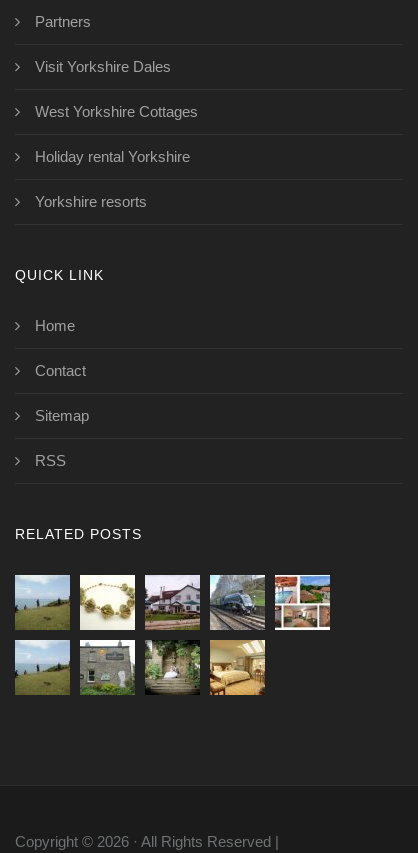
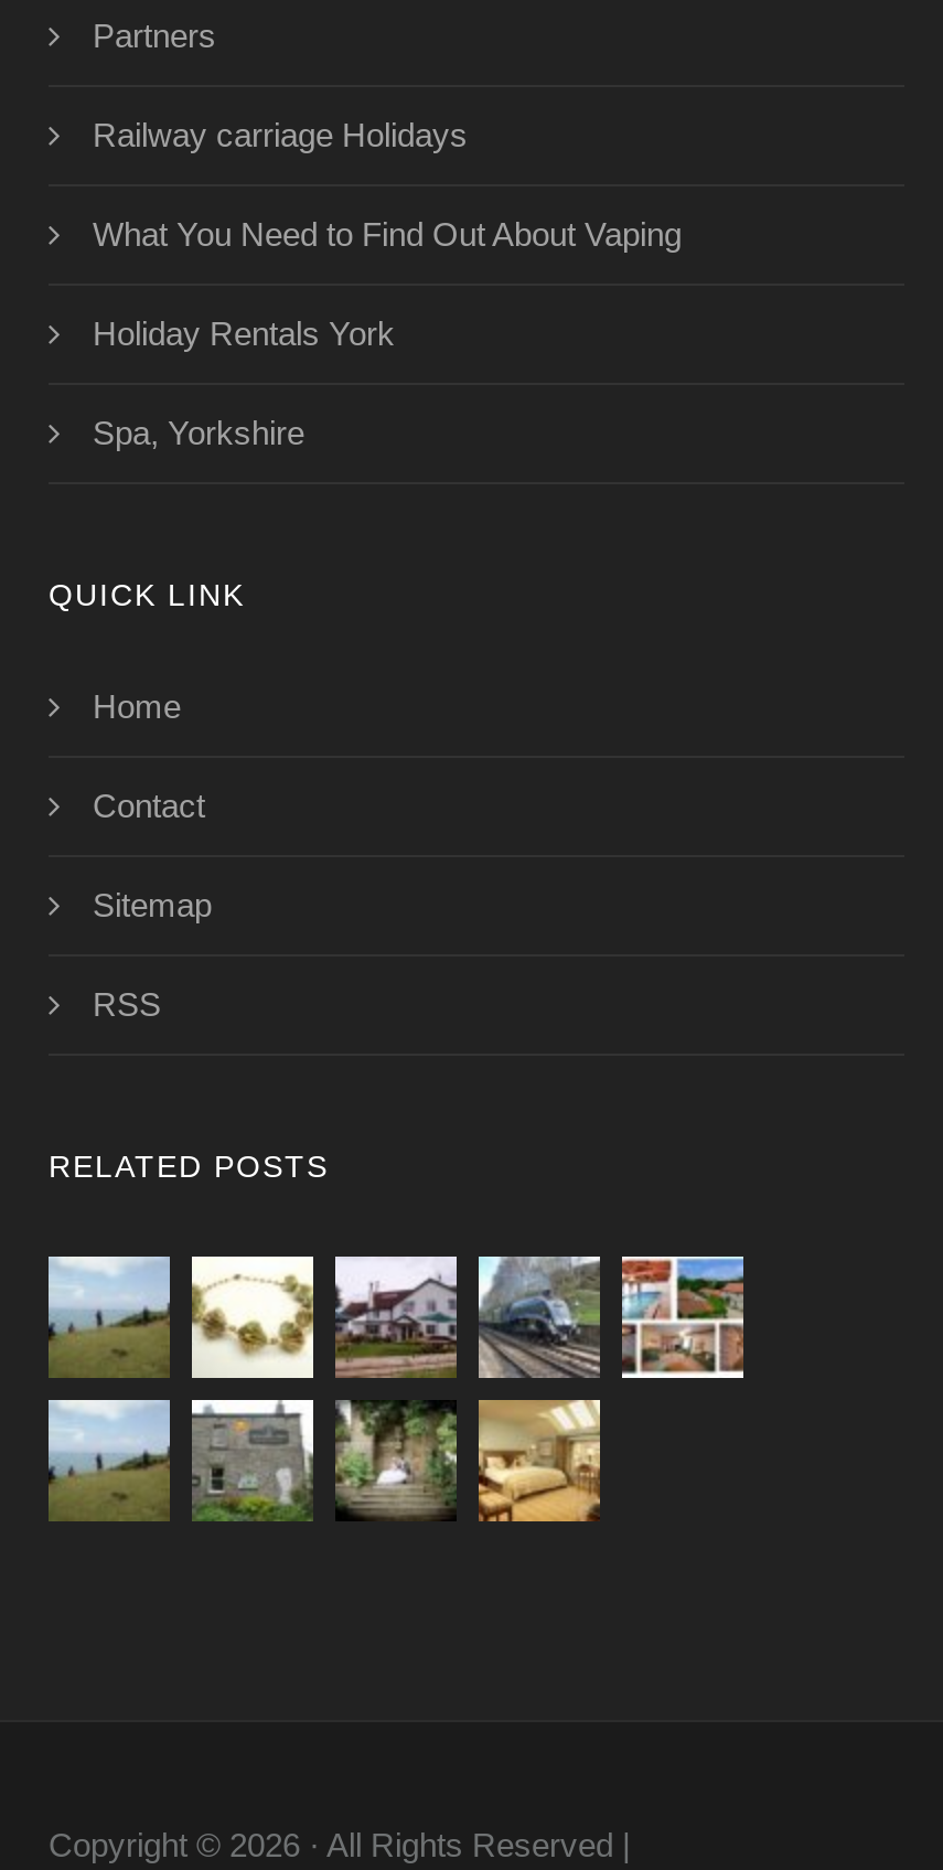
[35,58,171,75] Visit Yorkshire Dales -> [93,116,468,154] Railway carriage Holidays
[35,103,198,120] West Yorkshire Cottages -> [93,216,682,253] What You Need to Find Out About Vaping
[35,148,190,165] Holiday rental Yorkshire -> [93,315,395,352] Holiday Rentals York
[35,193,147,210] Yorkshire resorts -> [93,414,304,452] Spa, Yorkshire

